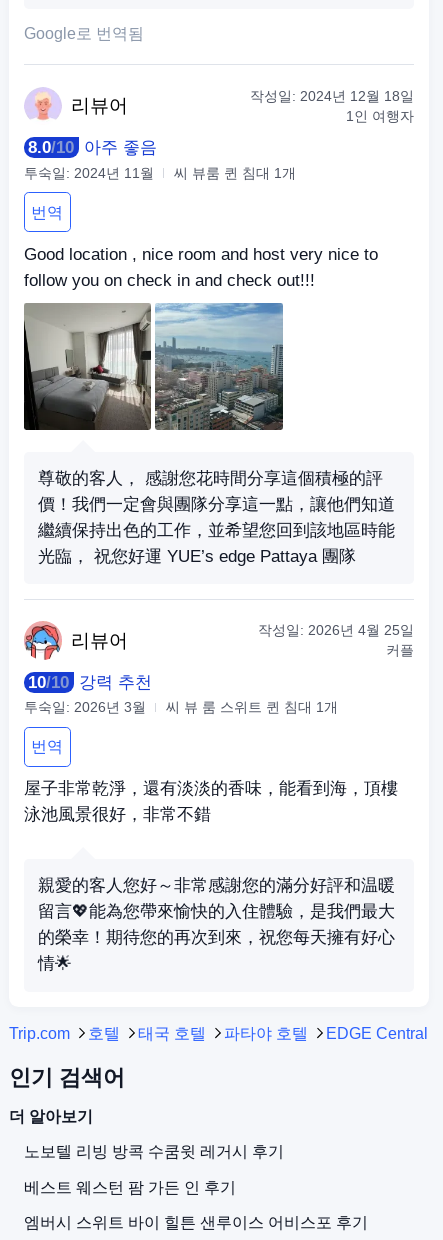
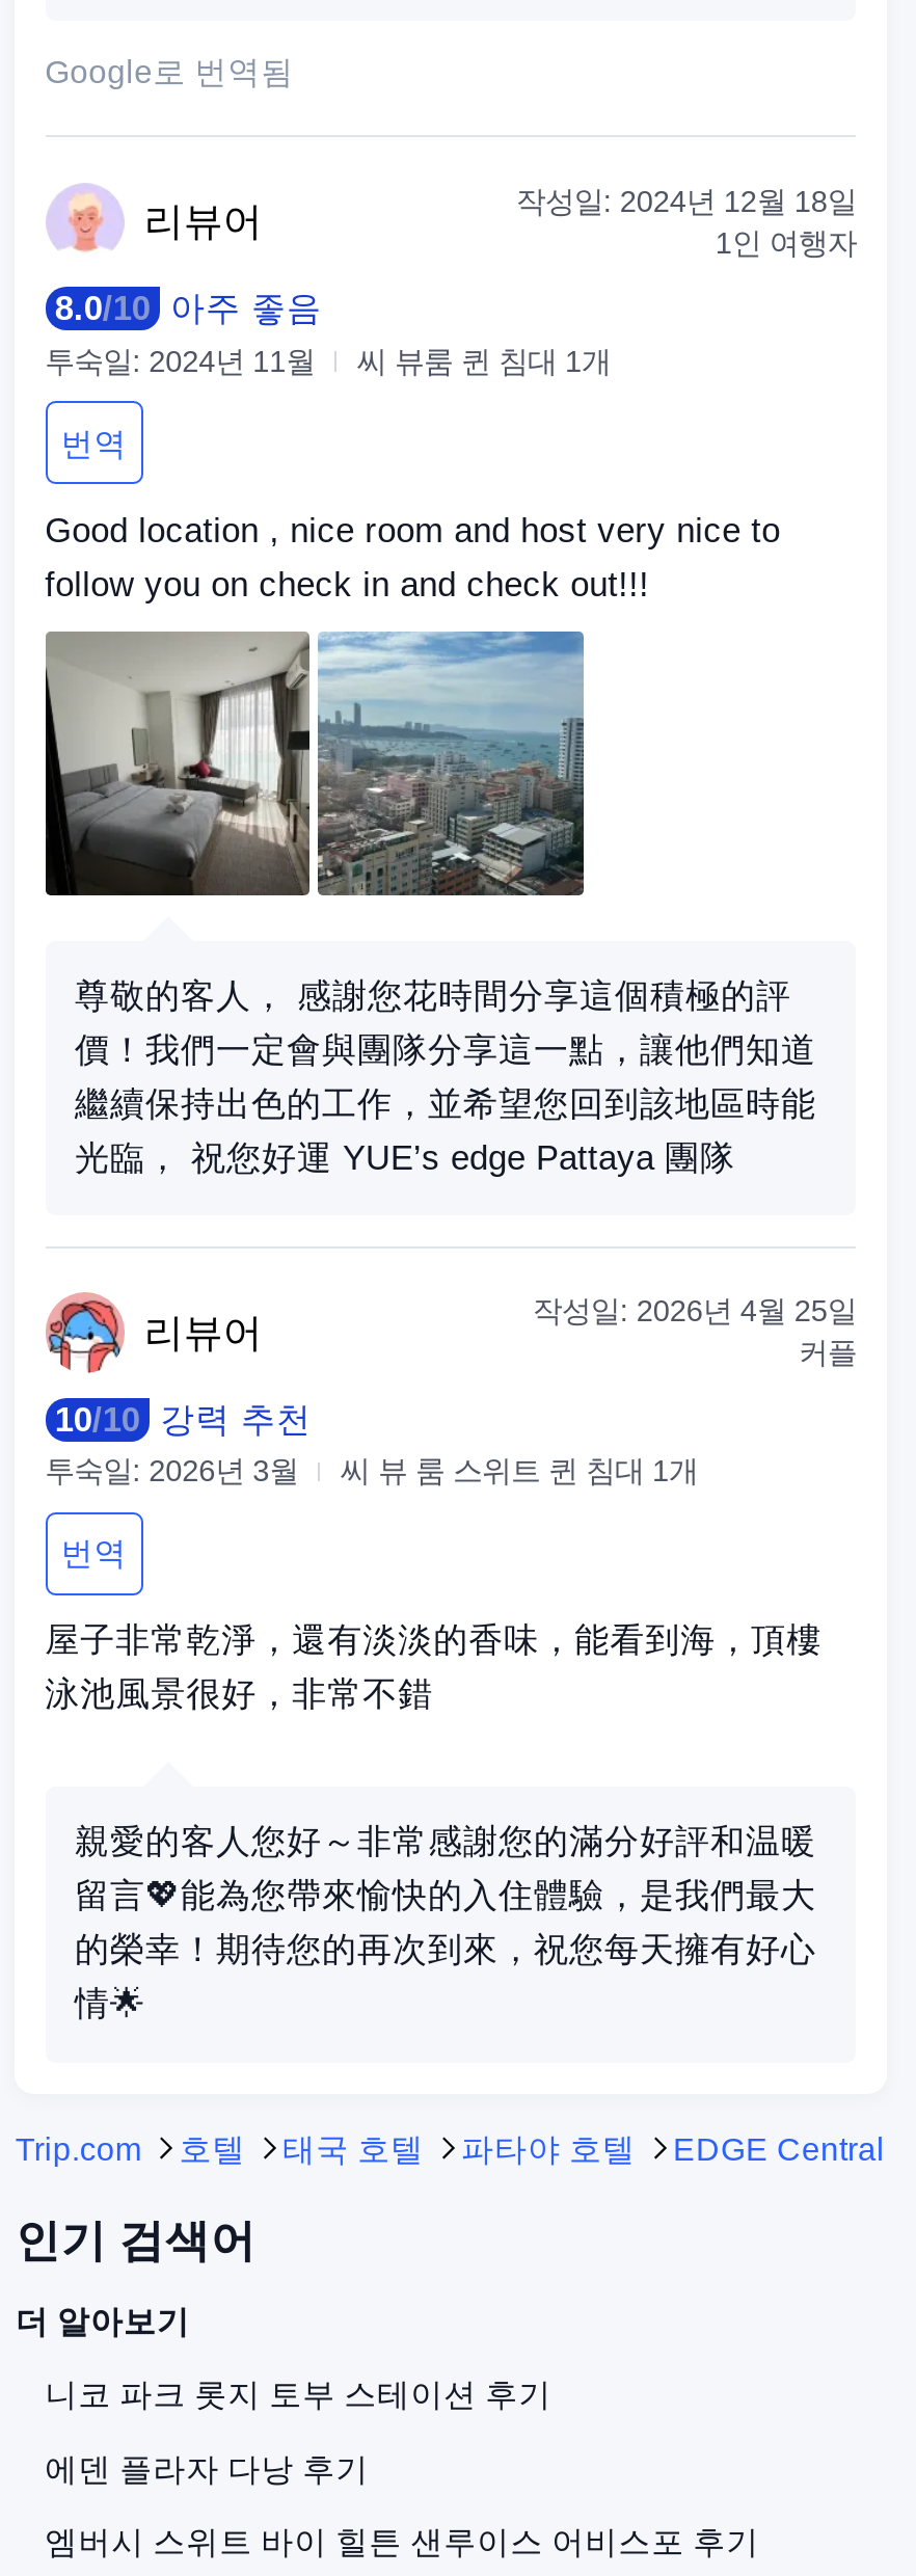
[24,1143,284,1160] 노보텔 리빙 방콕 수쿰윗 레거시 후기 -> [45,2377,552,2413] 니코 파크 롯지 토부 스테이션 후기
[24,1179,236,1196] 베스트 웨스턴 팜 가든 인 후기 -> [45,2451,369,2486] 에덴 플라자 다낭 후기

